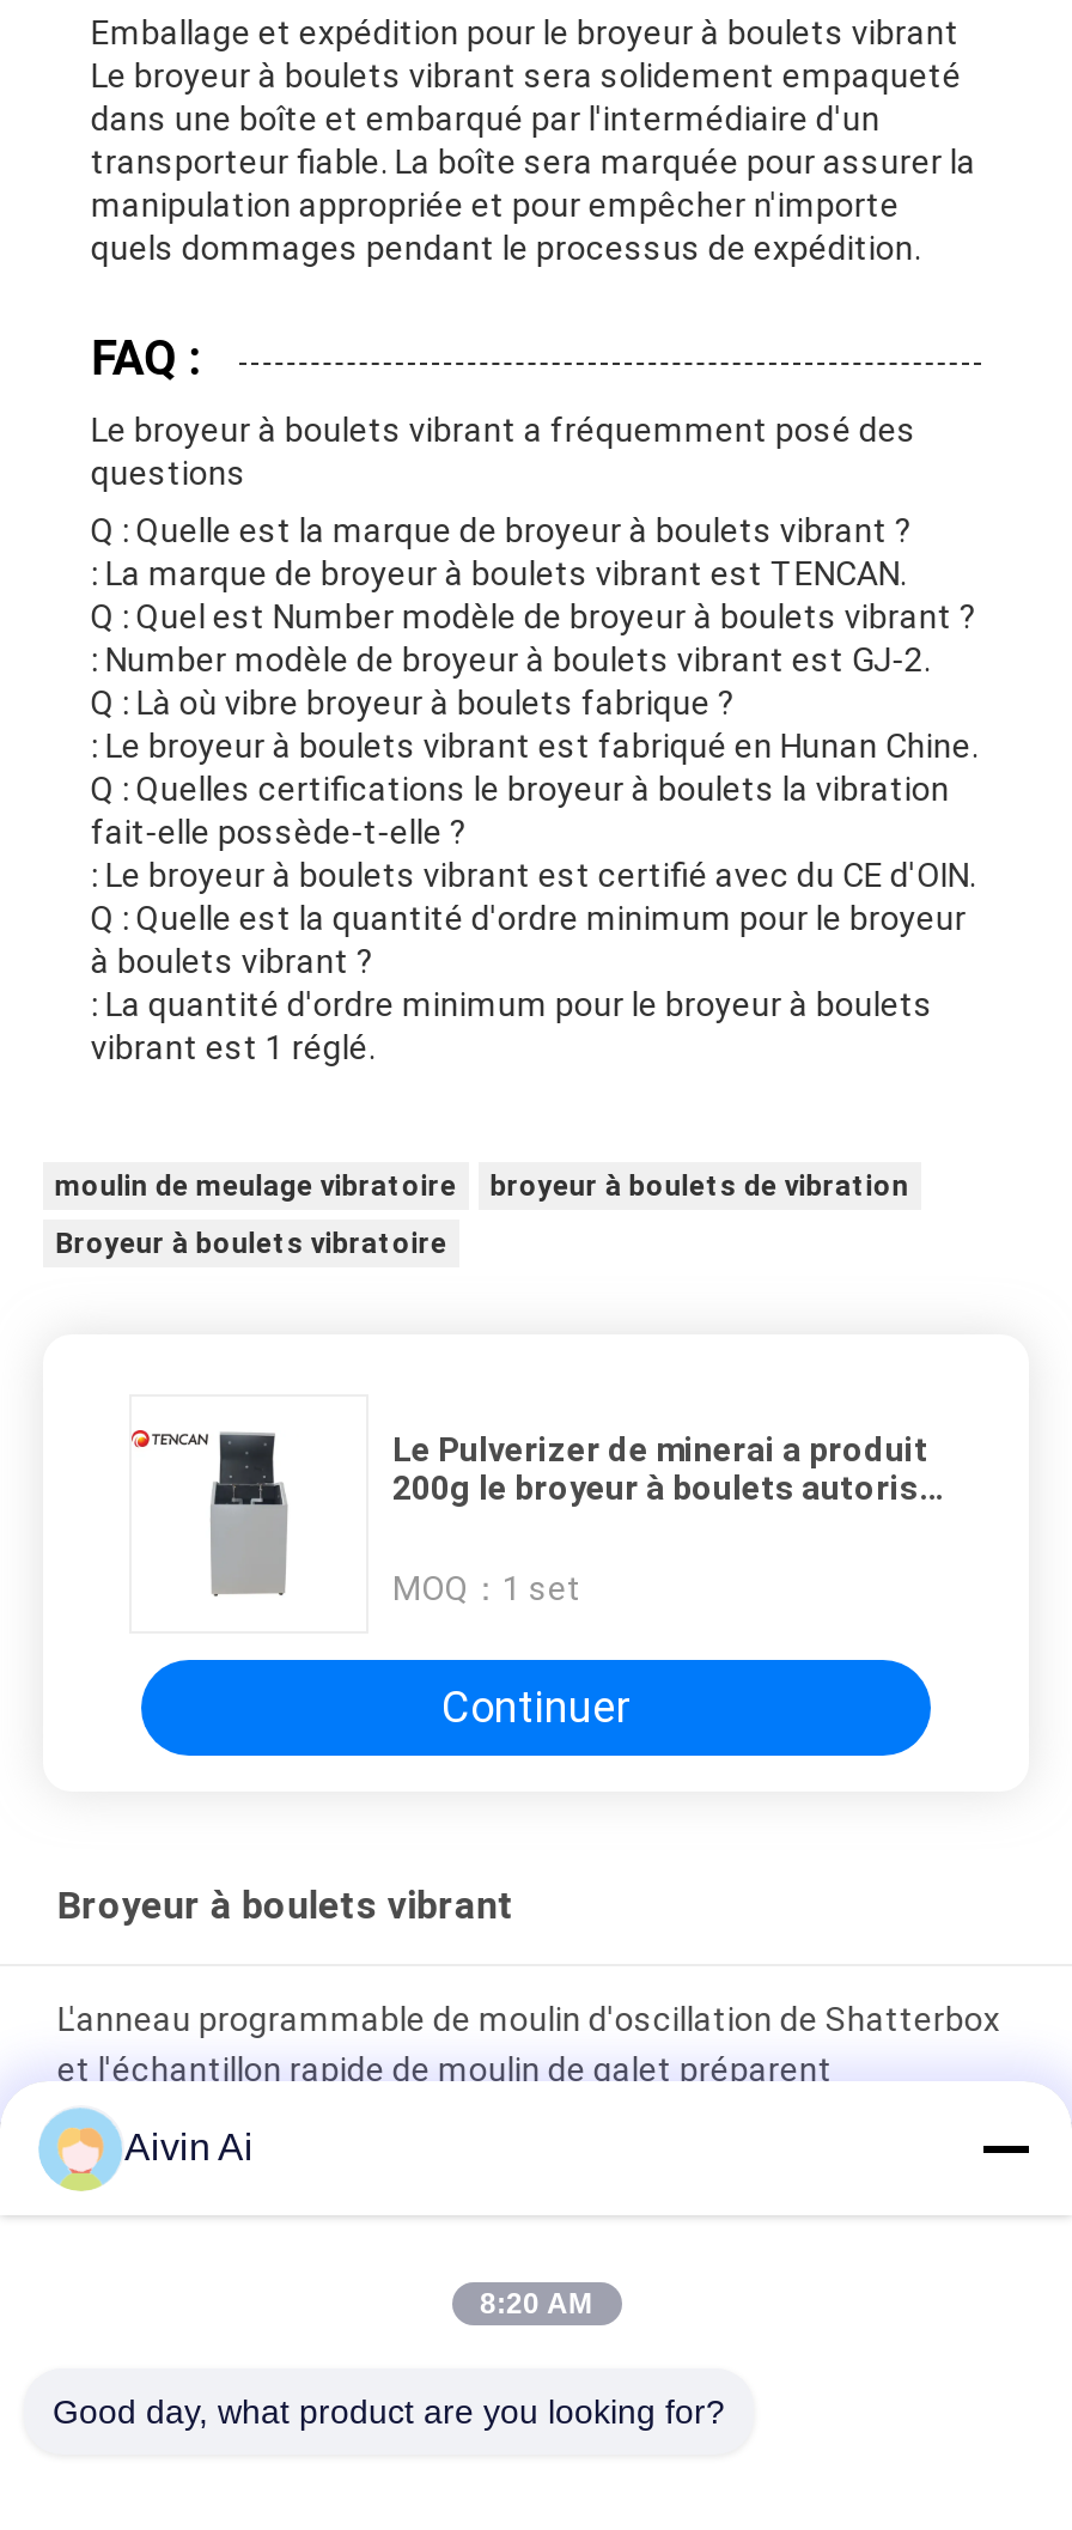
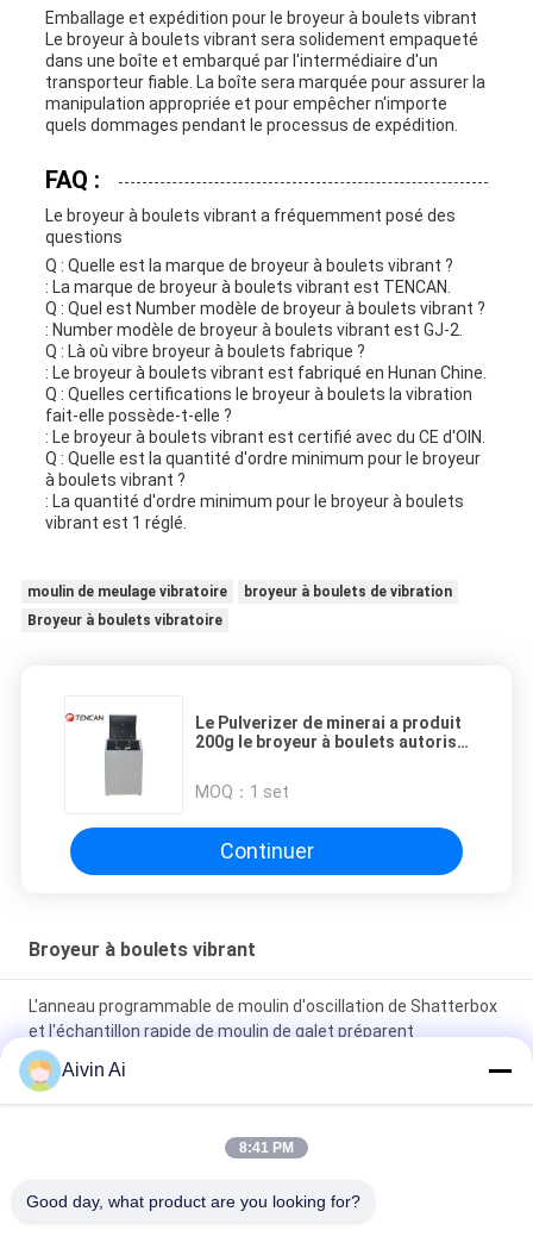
[480,2287,592,2321] 8:20 AM -> [239,1139,294,1156] 8:41 PM

